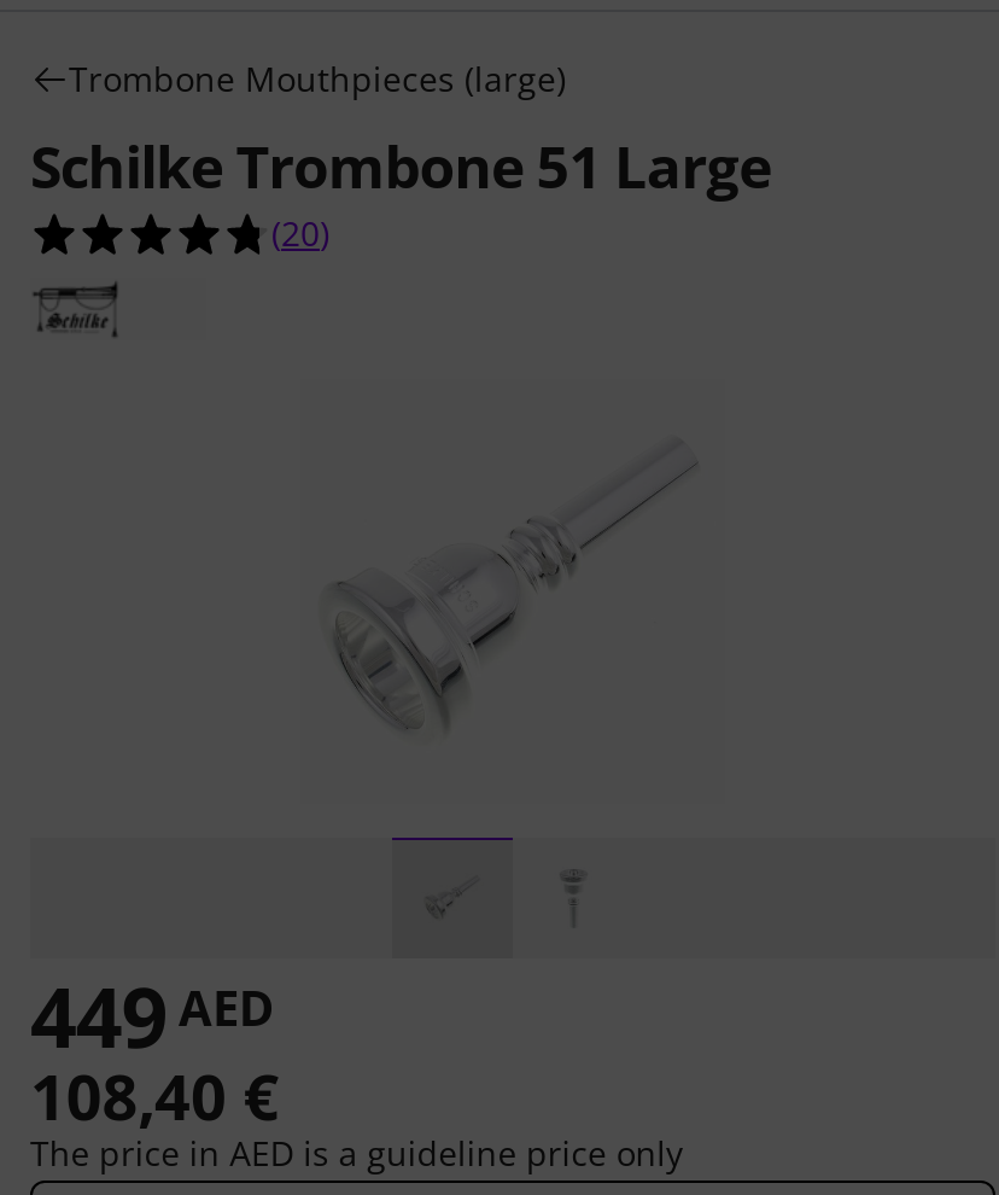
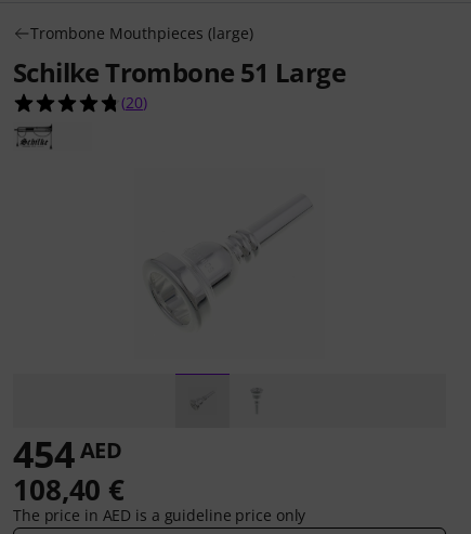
[30,961,274,1072] 449AED -> [13,429,123,479] 454AED

